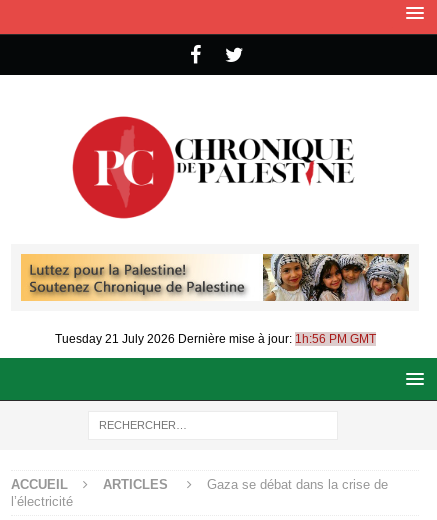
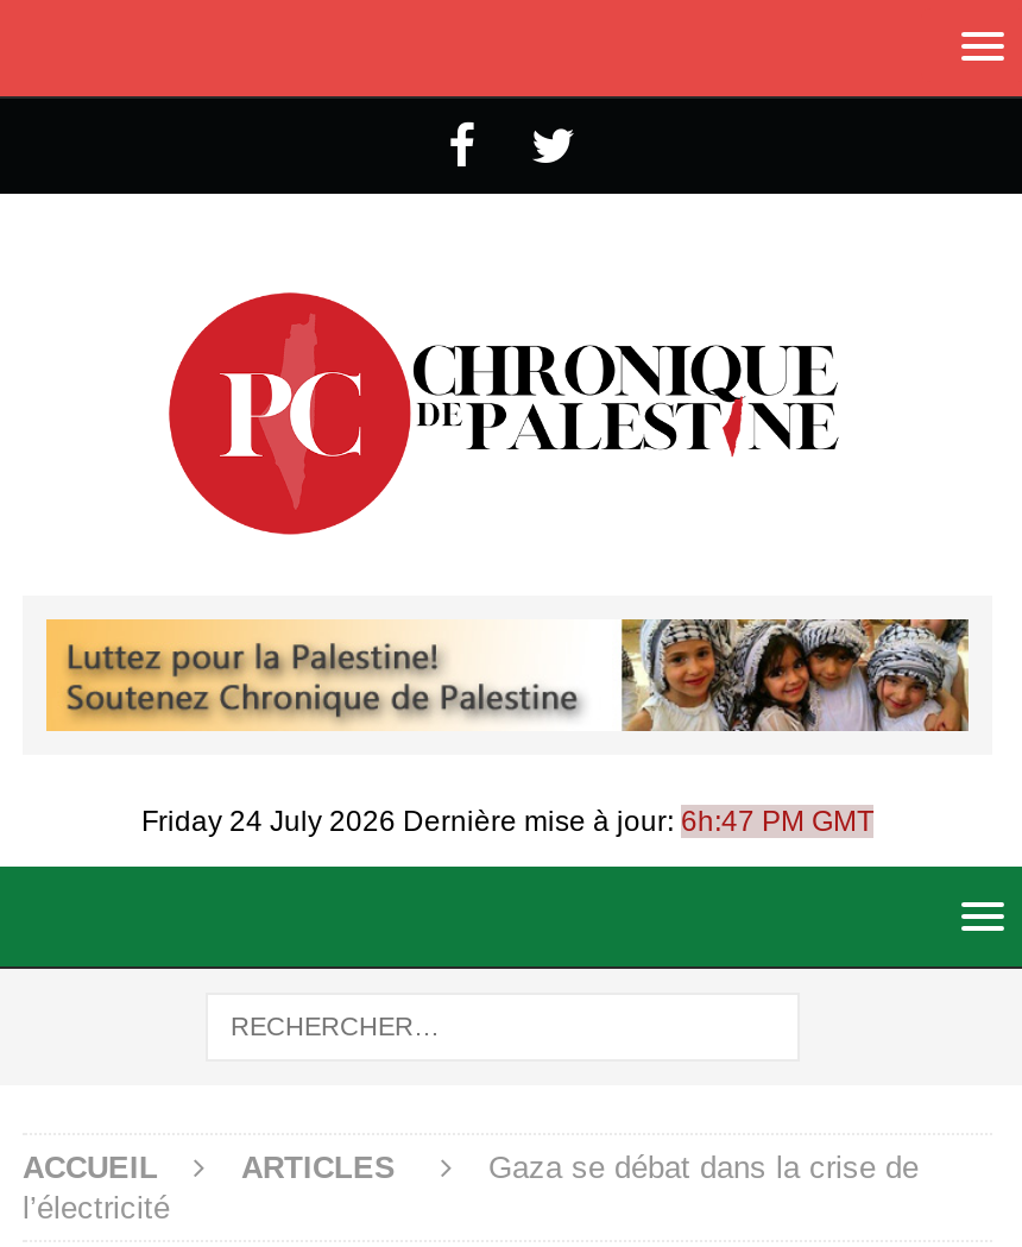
[54,332,375,346] Tuesday 21 July 2026 Dernière mise à jour: 1h:56 PM GMT -> [141,804,873,837] Friday 24 July 2026 Dernière mise à jour: 6h:47 PM GMT

